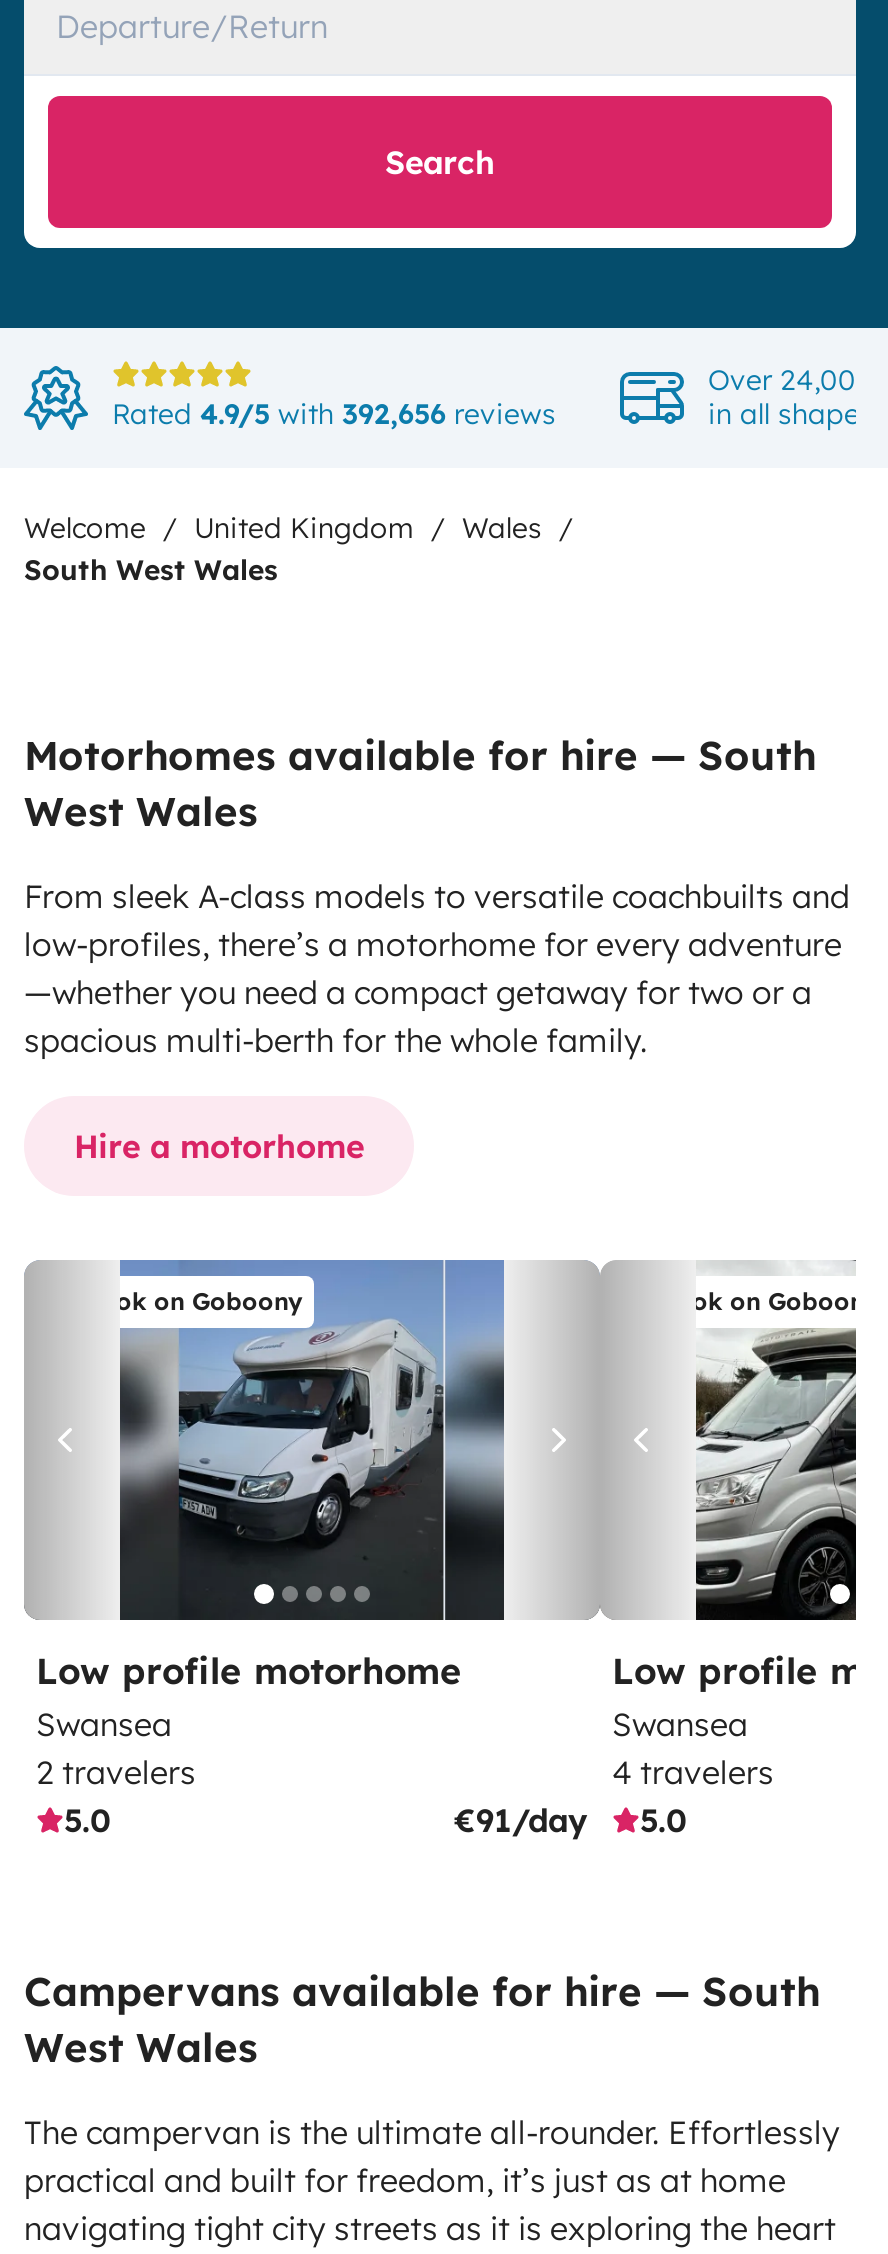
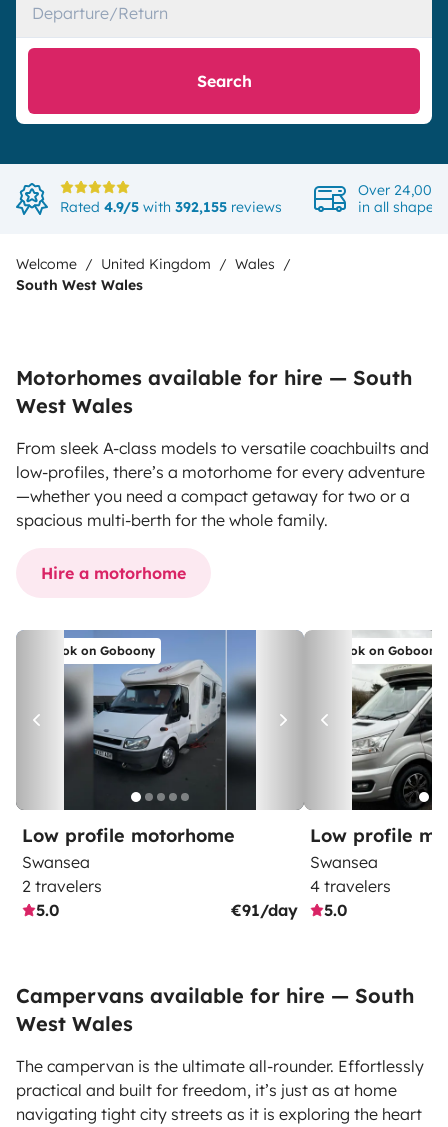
[112,396,556,432] Rated 4.9/5 with 392,656 reviews -> [60,198,282,216] Rated 4.9/5 with 392,155 reviews

